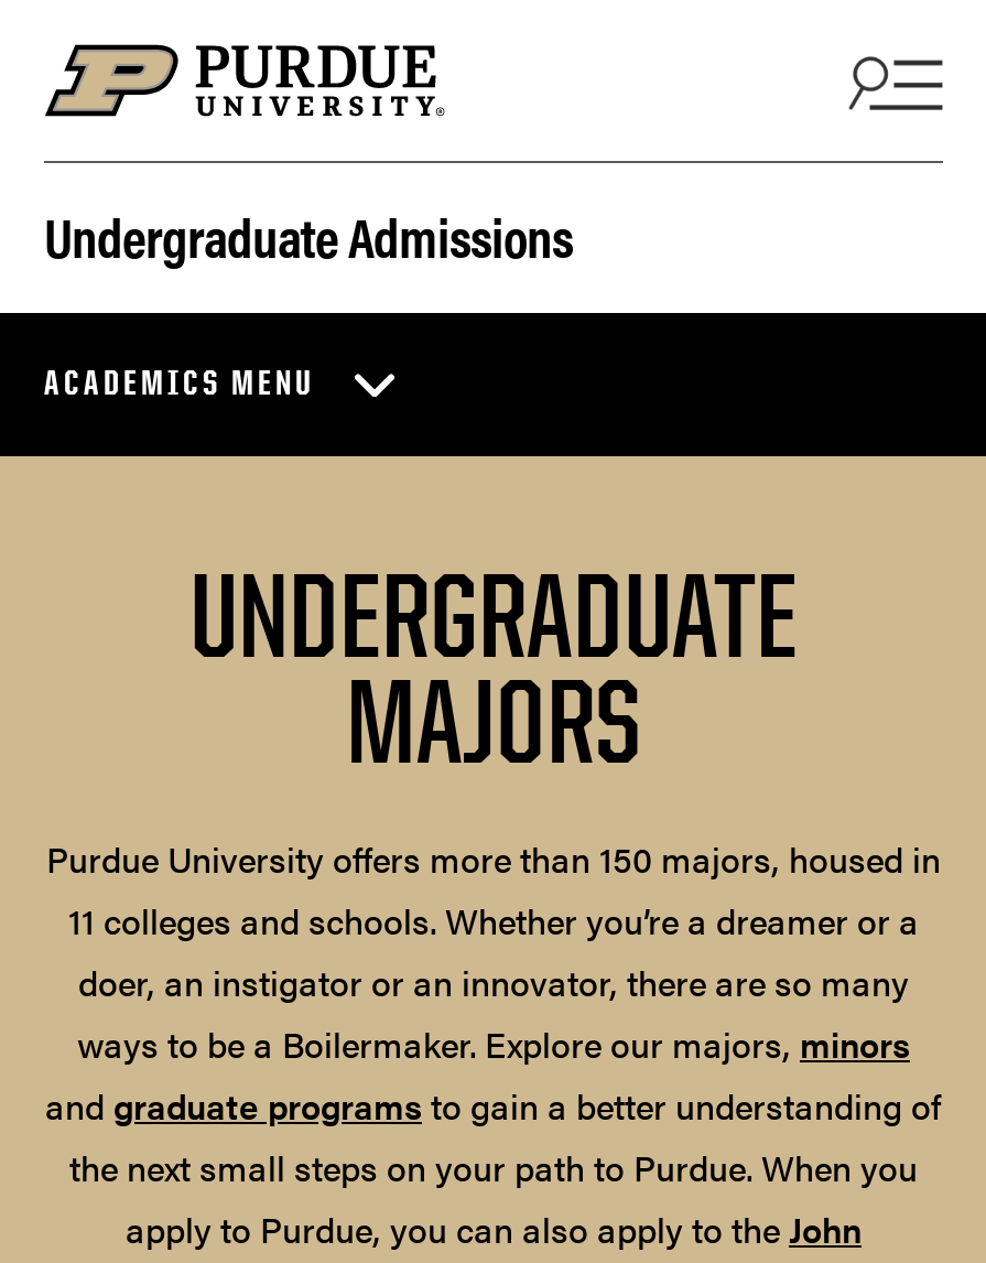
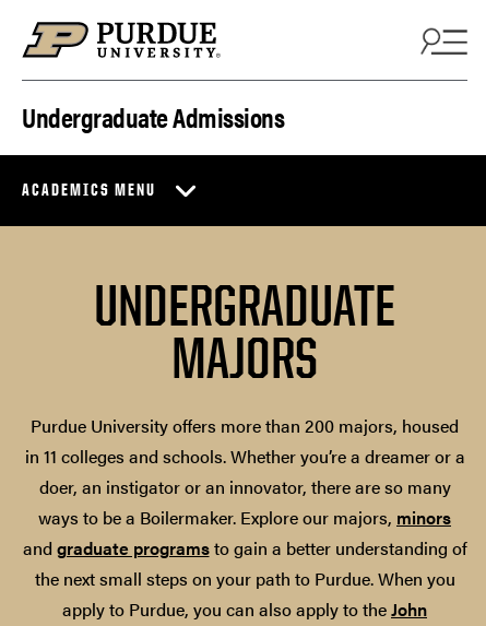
[46,834,941,946] Purdue University offers more than 150 majors, housed in | 11 colleges and schools. Whether you’re a dreamer or a -> [25,413,465,469] Purdue University offers more than 200 majors, housed | in 11 colleges and schools. Whether you’re a dreamer or a

